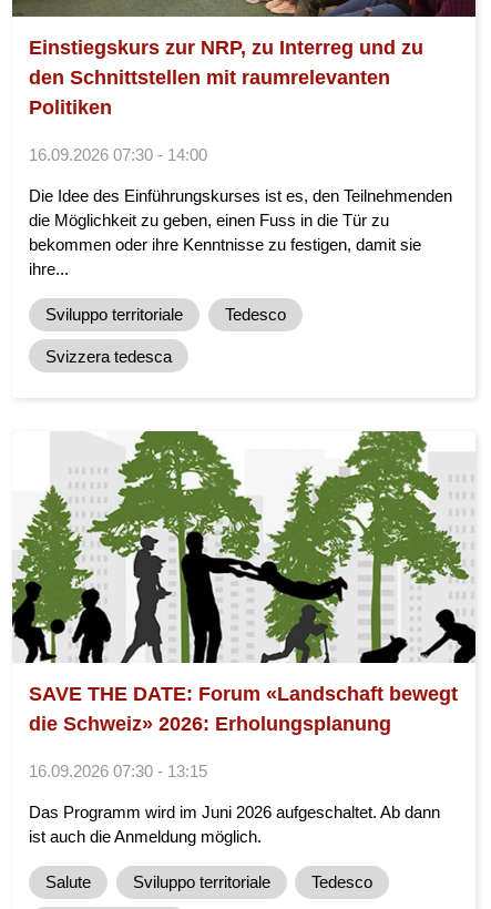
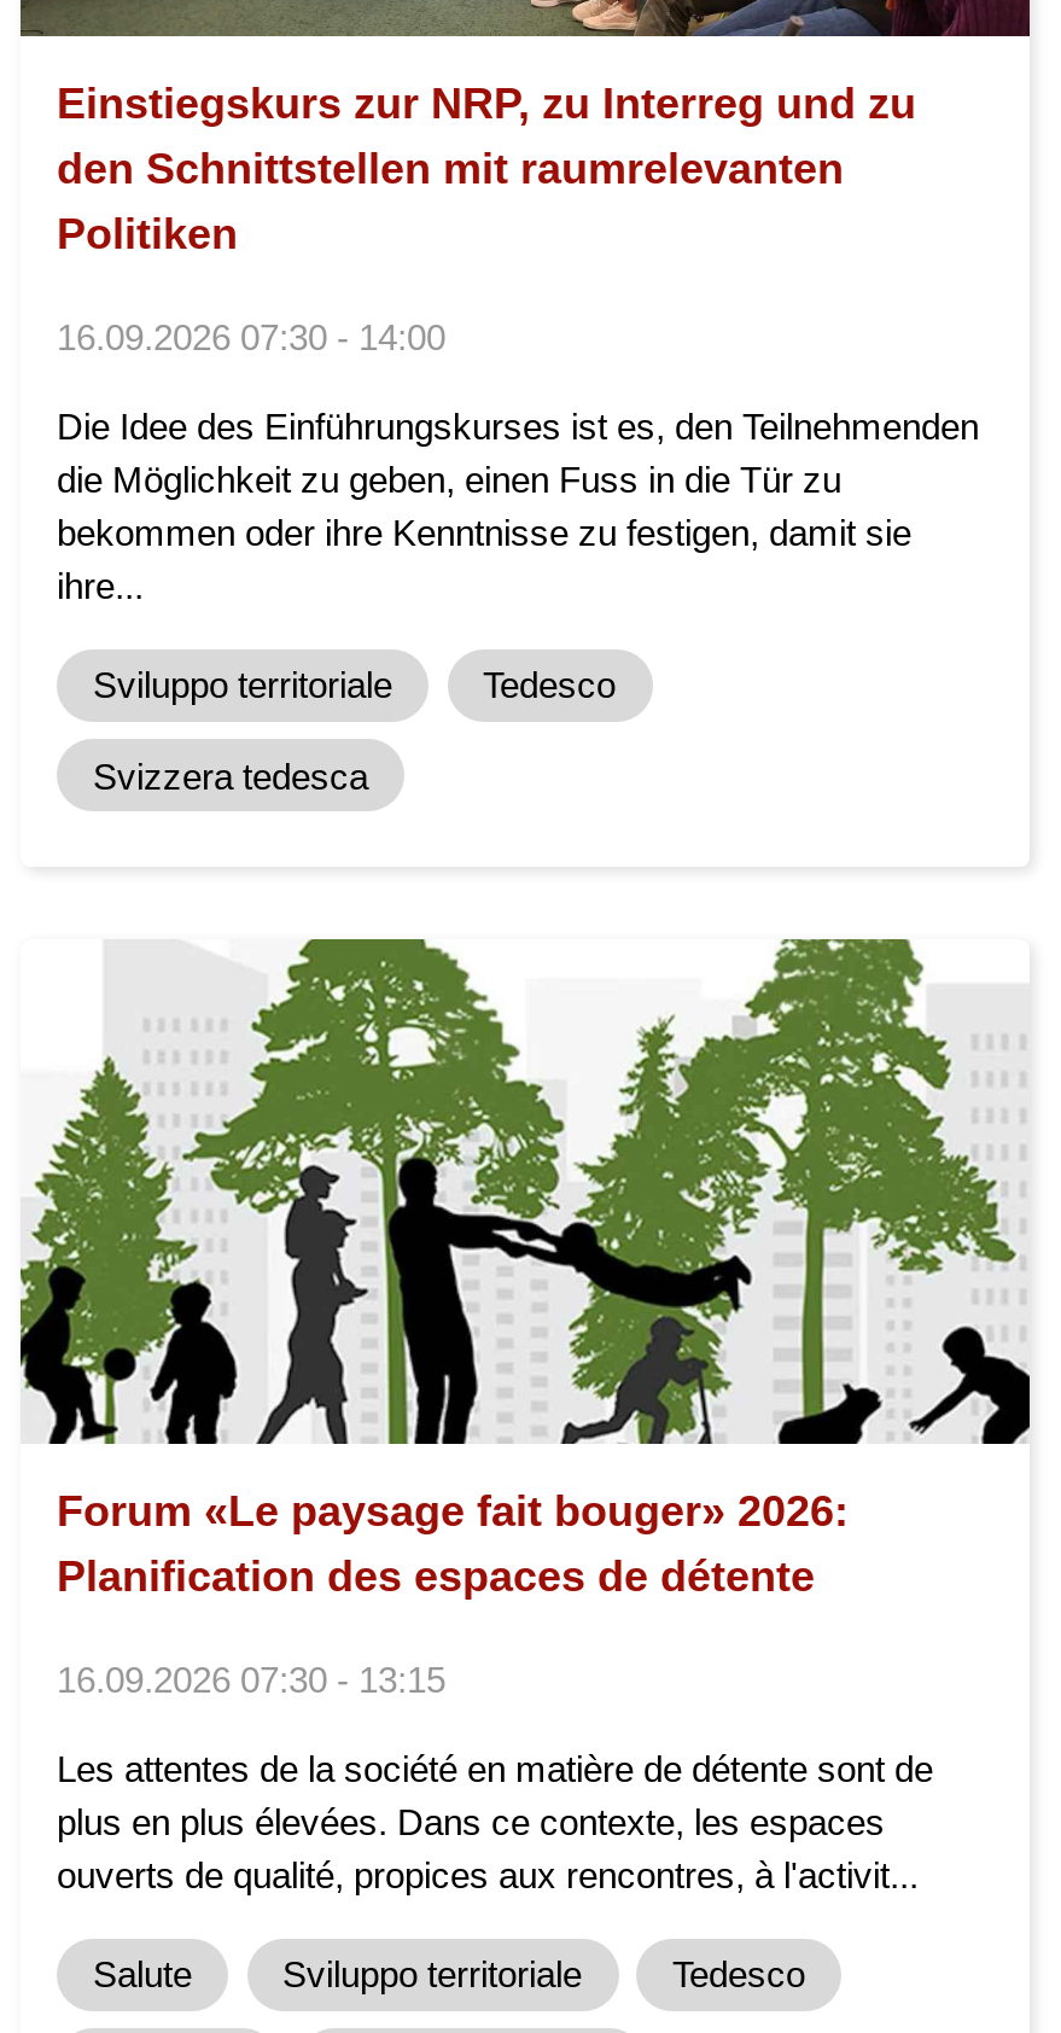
[29,683,458,735] SAVE THE DATE: Forum «Landschaft bewegt | die Schweiz» 2026: Erholungsplanung -> [57,1487,849,1601] Forum «Le paysage fait bouger» 2026: | Planification des espaces de détente
[29,802,440,846] Das Programm wird im Juni 2026 aufgeschaltet. Ab dann | ist auch die Anmeldung möglich. -> [57,1748,933,1895] Les attentes de la société en matière de détente sont de | plus en plus élevées. Dans ce contexte, les espaces | ouverts de qualité, propices aux rencontres, à l'activit...

